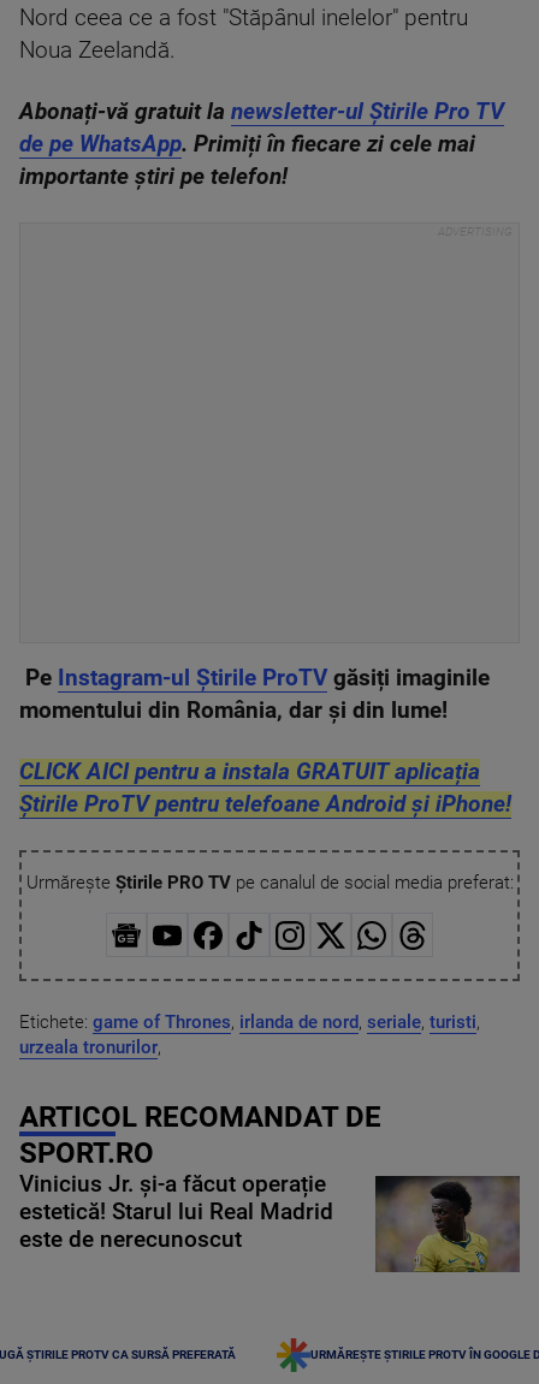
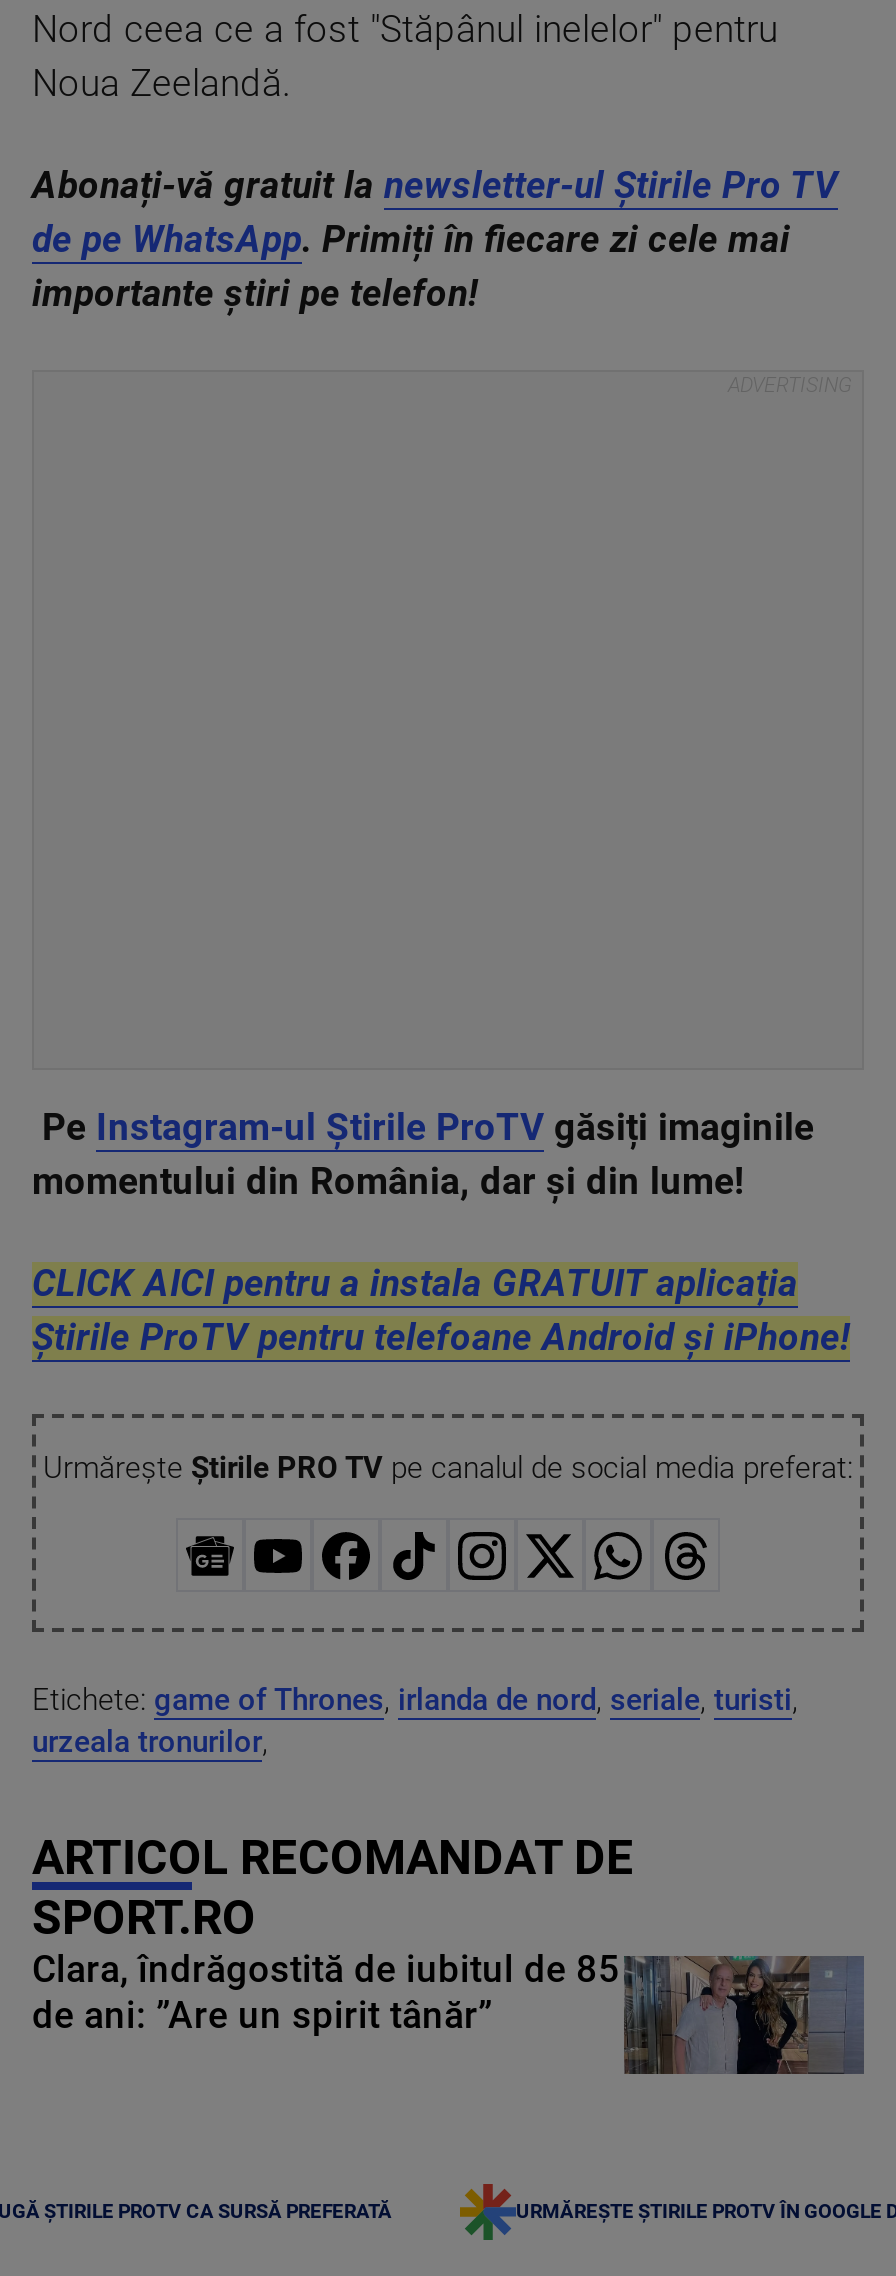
[19,1171,520,1273] [image] | Vinicius Jr. și-a făcut operație | estetică! Starul lui Real Madrid | este de nerecunoscut -> [32,1948,864,2076] [image] | Clara, îndrăgostită de iubitul de 85 | de ani: ”Are un spirit tânăr”

